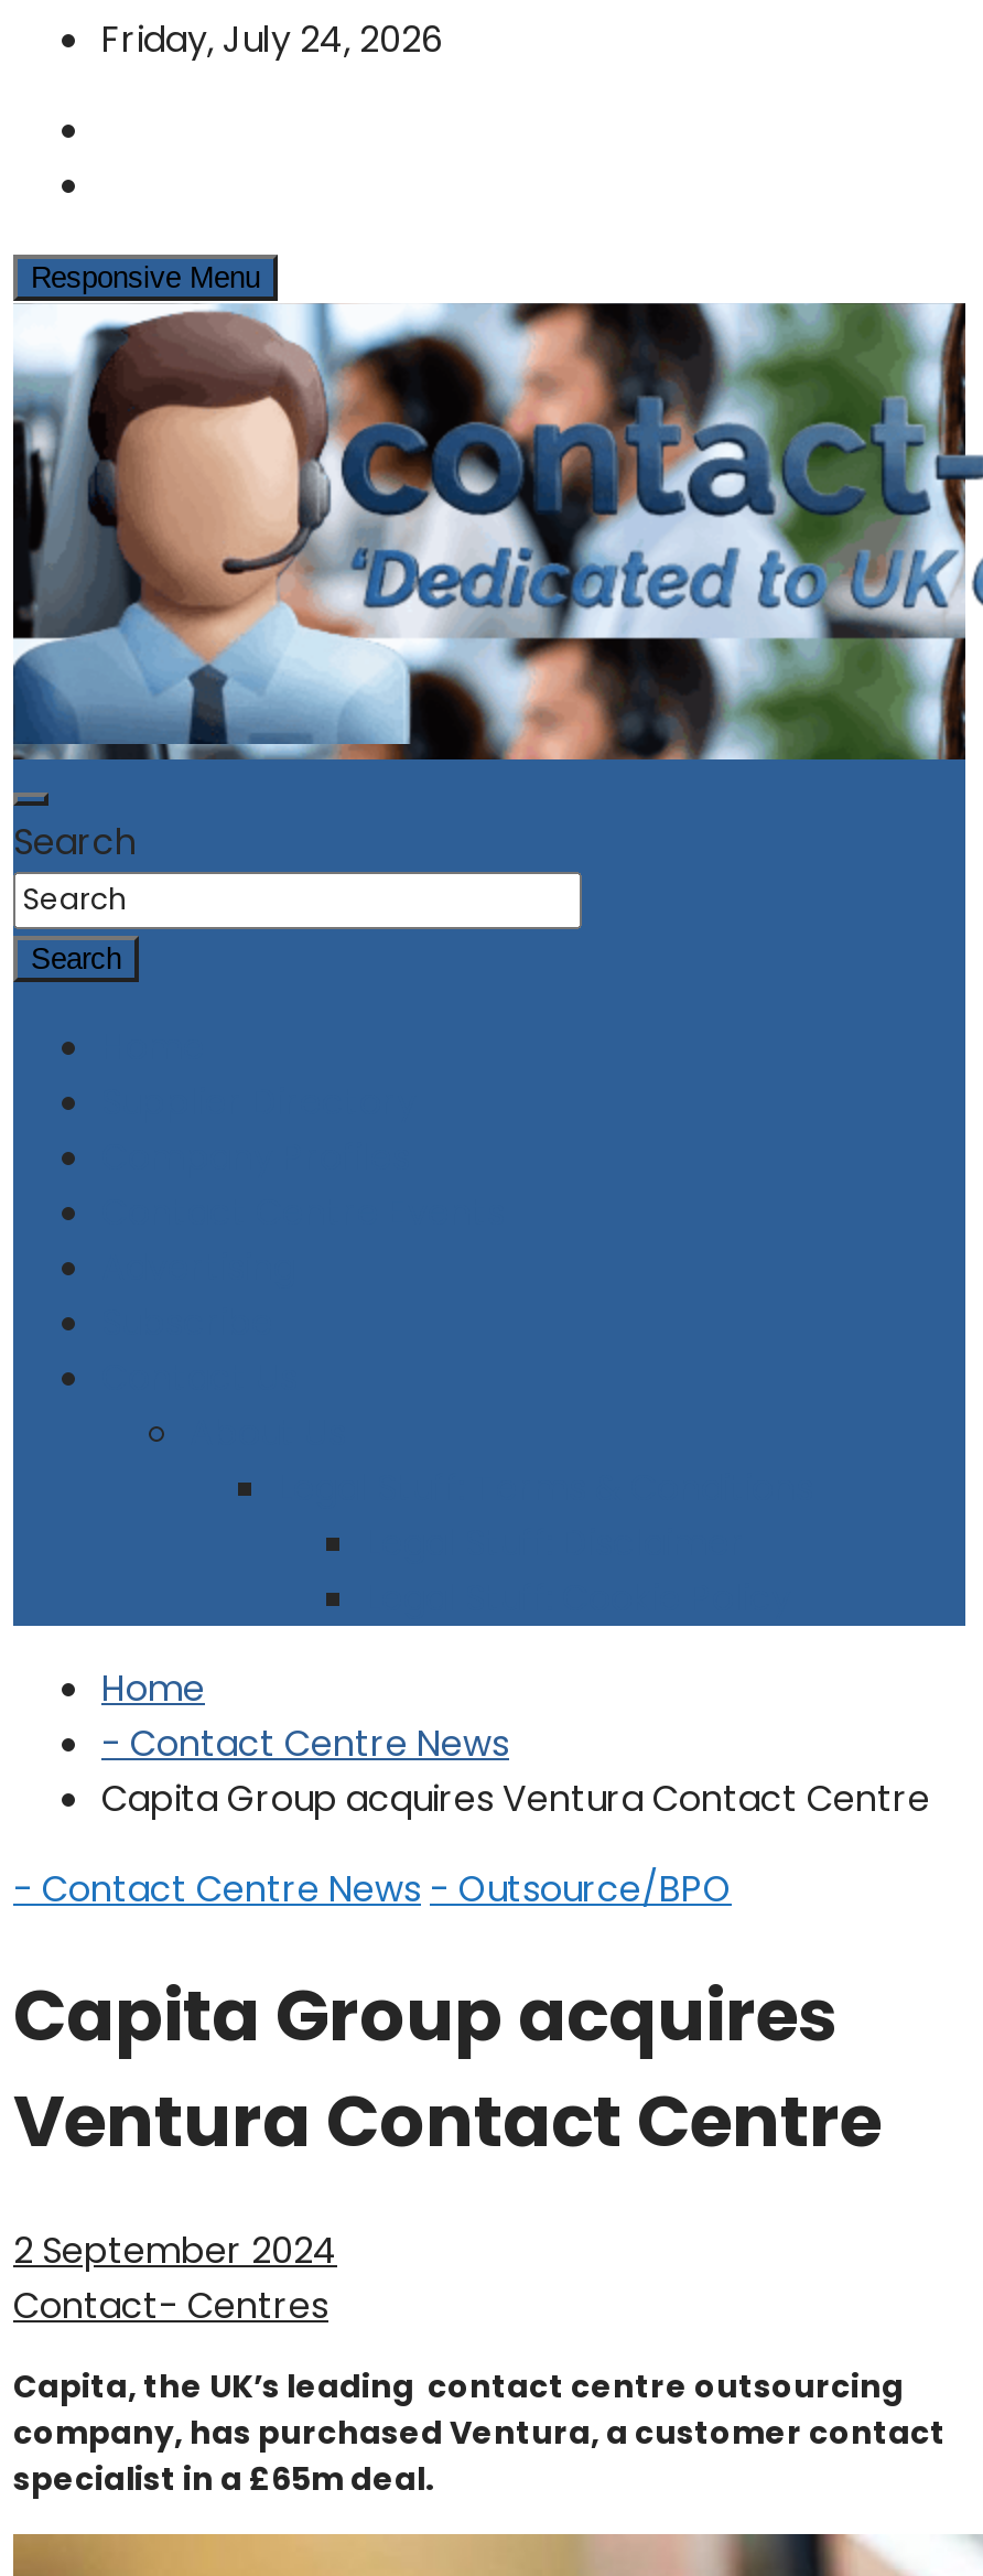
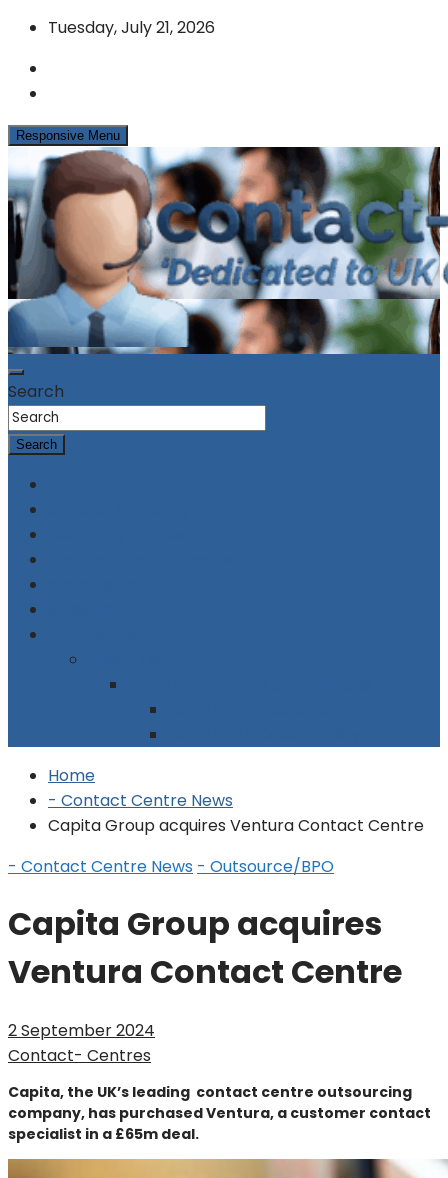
[101,14,443,65] Friday, July 24, 2026 -> [48,16,215,39] Tuesday, July 21, 2026

